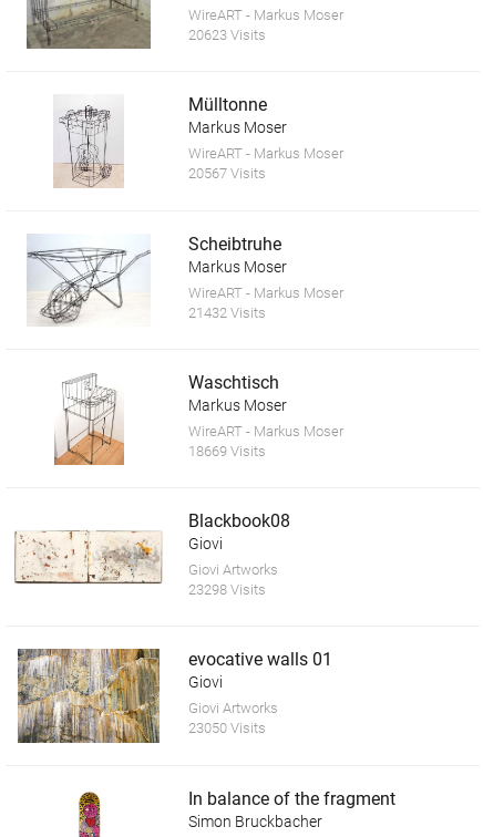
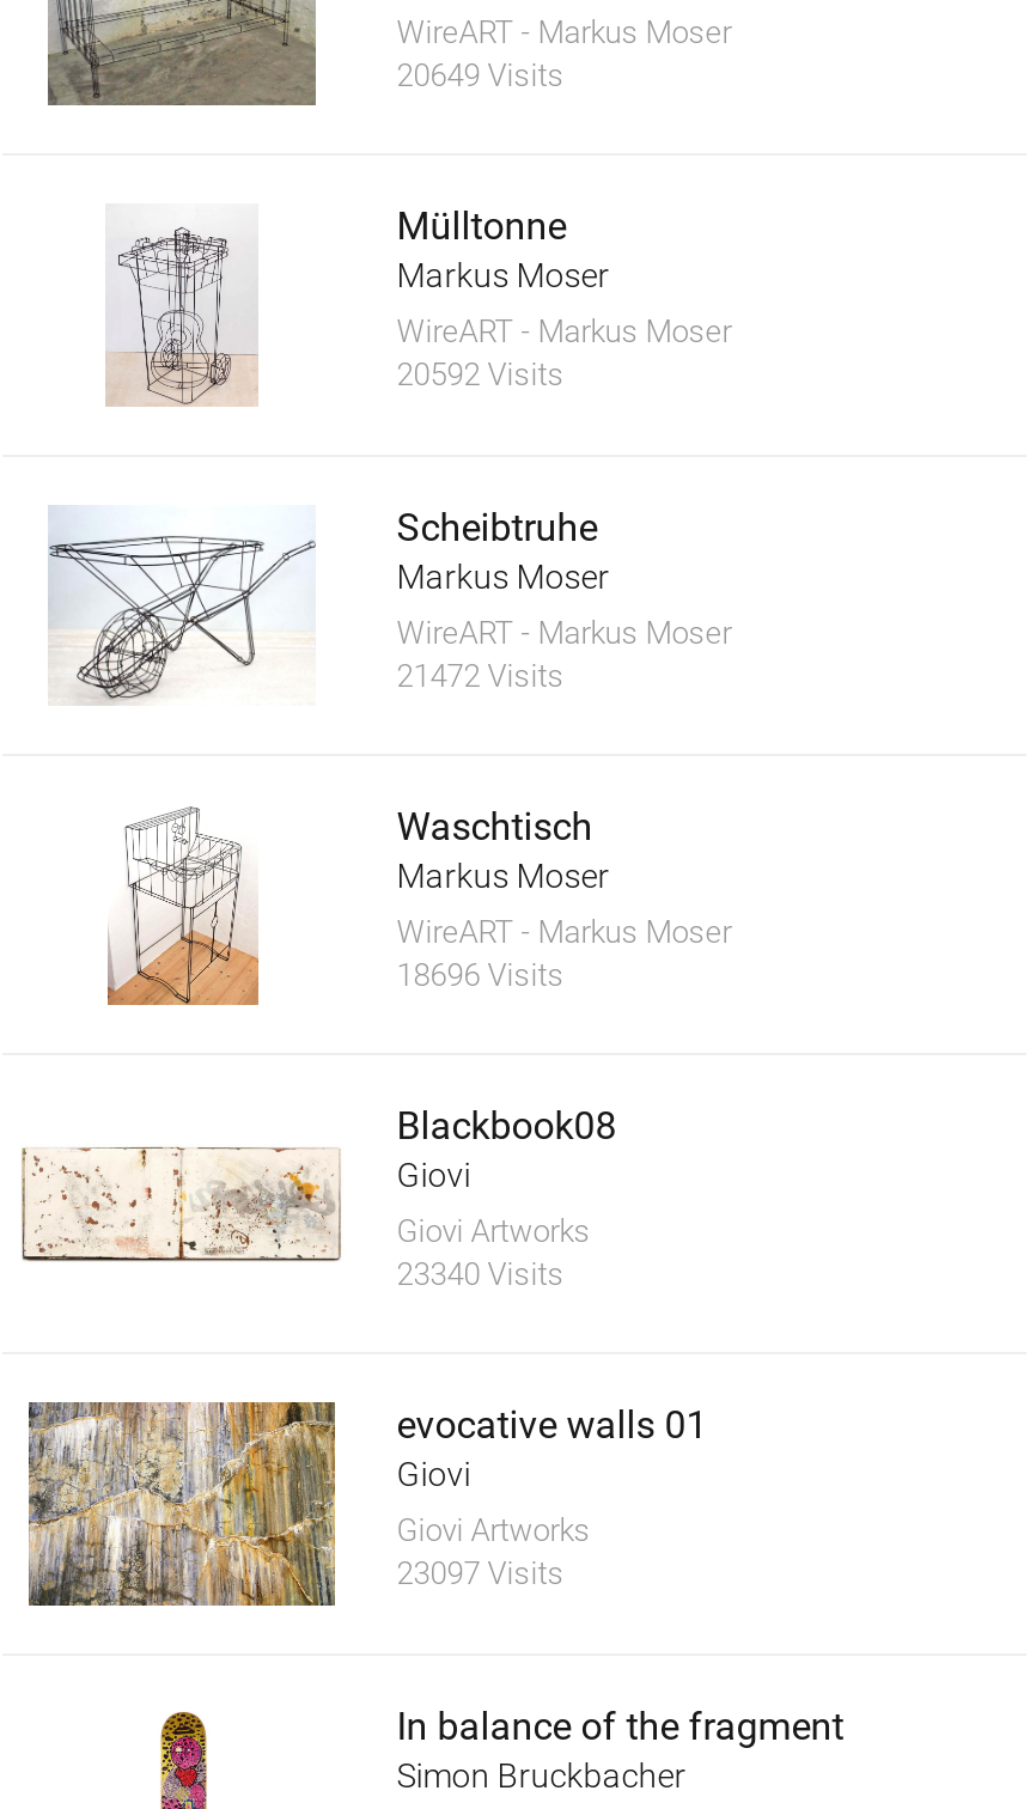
[188,27,266,43] 20623 Visits -> [397,58,564,94] 20649 Visits
[188,165,266,182] 20567 Visits -> [397,357,564,393] 20592 Visits
[188,304,266,321] 21432 Visits -> [397,657,564,693] 21472 Visits
[188,443,266,459] 18669 Visits -> [397,957,564,993] 18696 Visits
[188,581,266,598] 23298 Visits -> [397,1256,564,1292] 23340 Visits
[188,720,266,737] 23050 Visits -> [397,1556,564,1592] 23097 Visits

